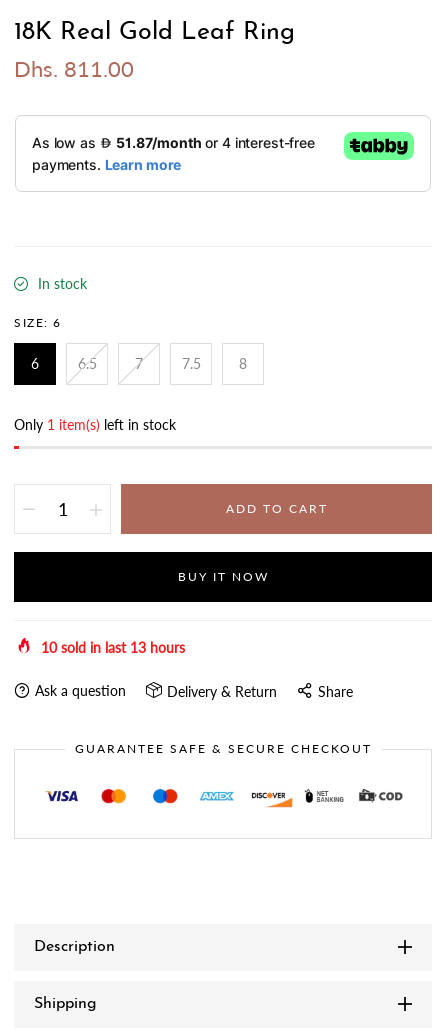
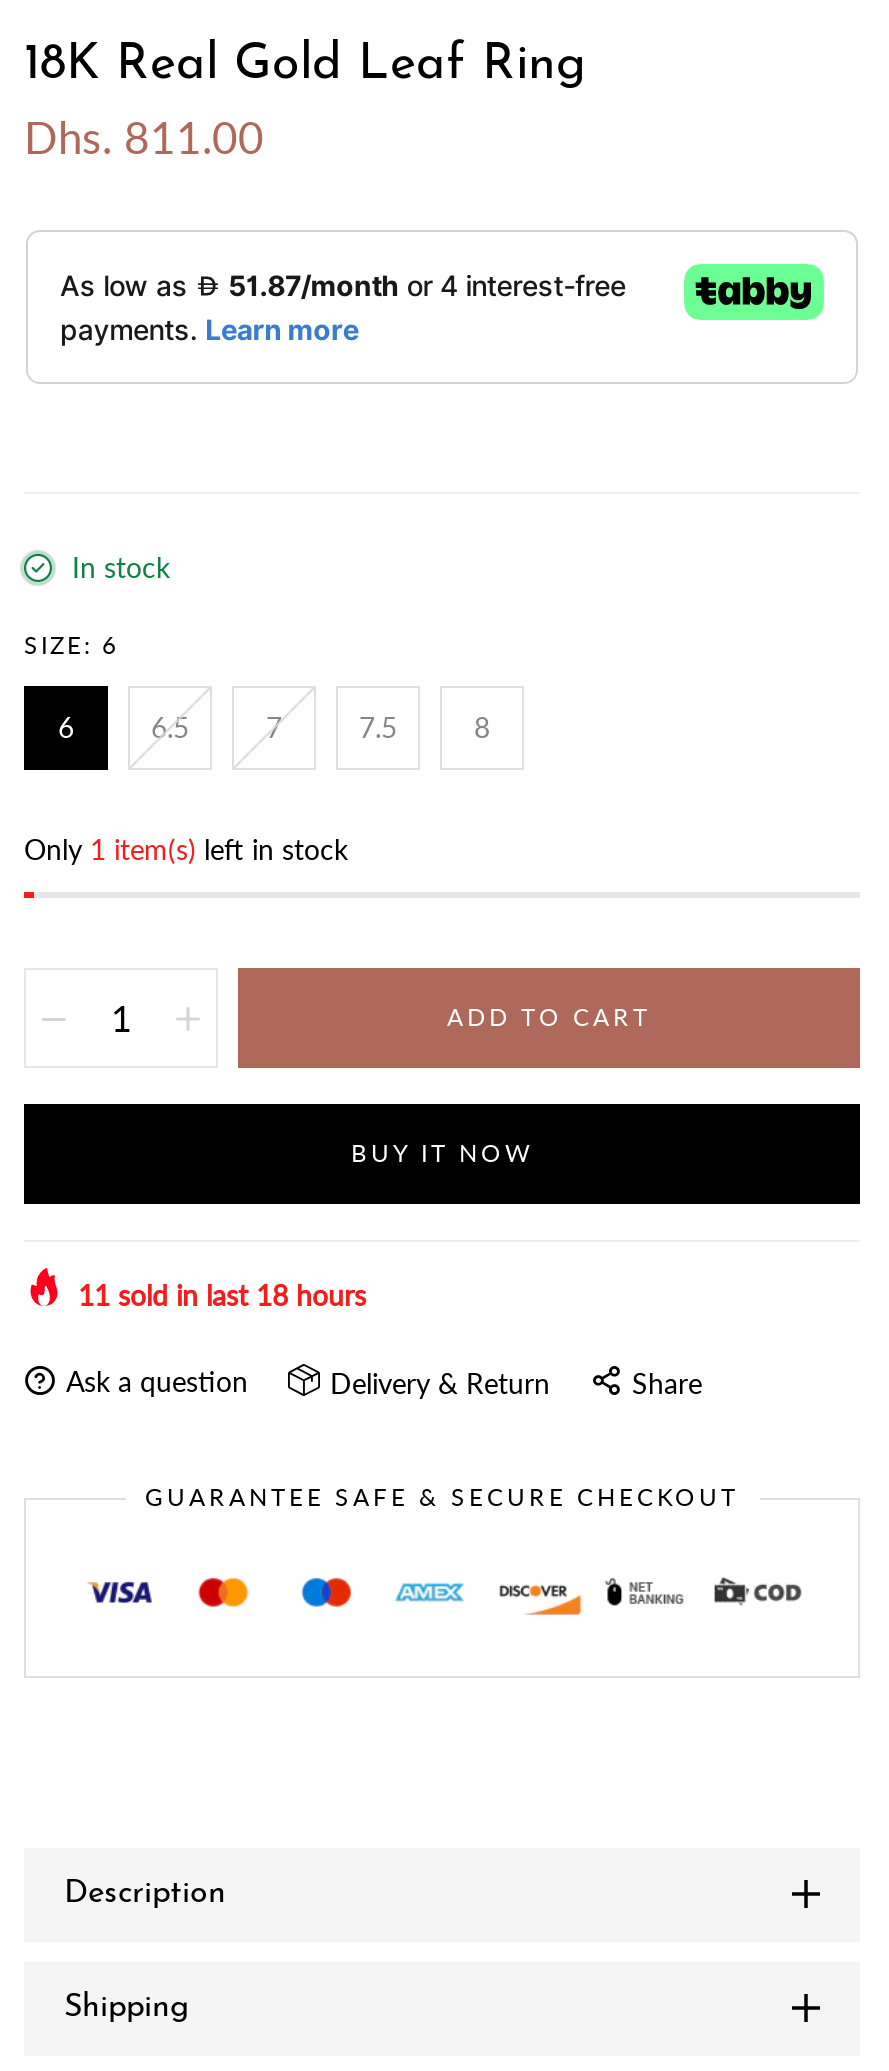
[41,639,185,656] 10 sold in last 13 hours -> [78,1278,366,1312] 11 sold in last 18 hours

